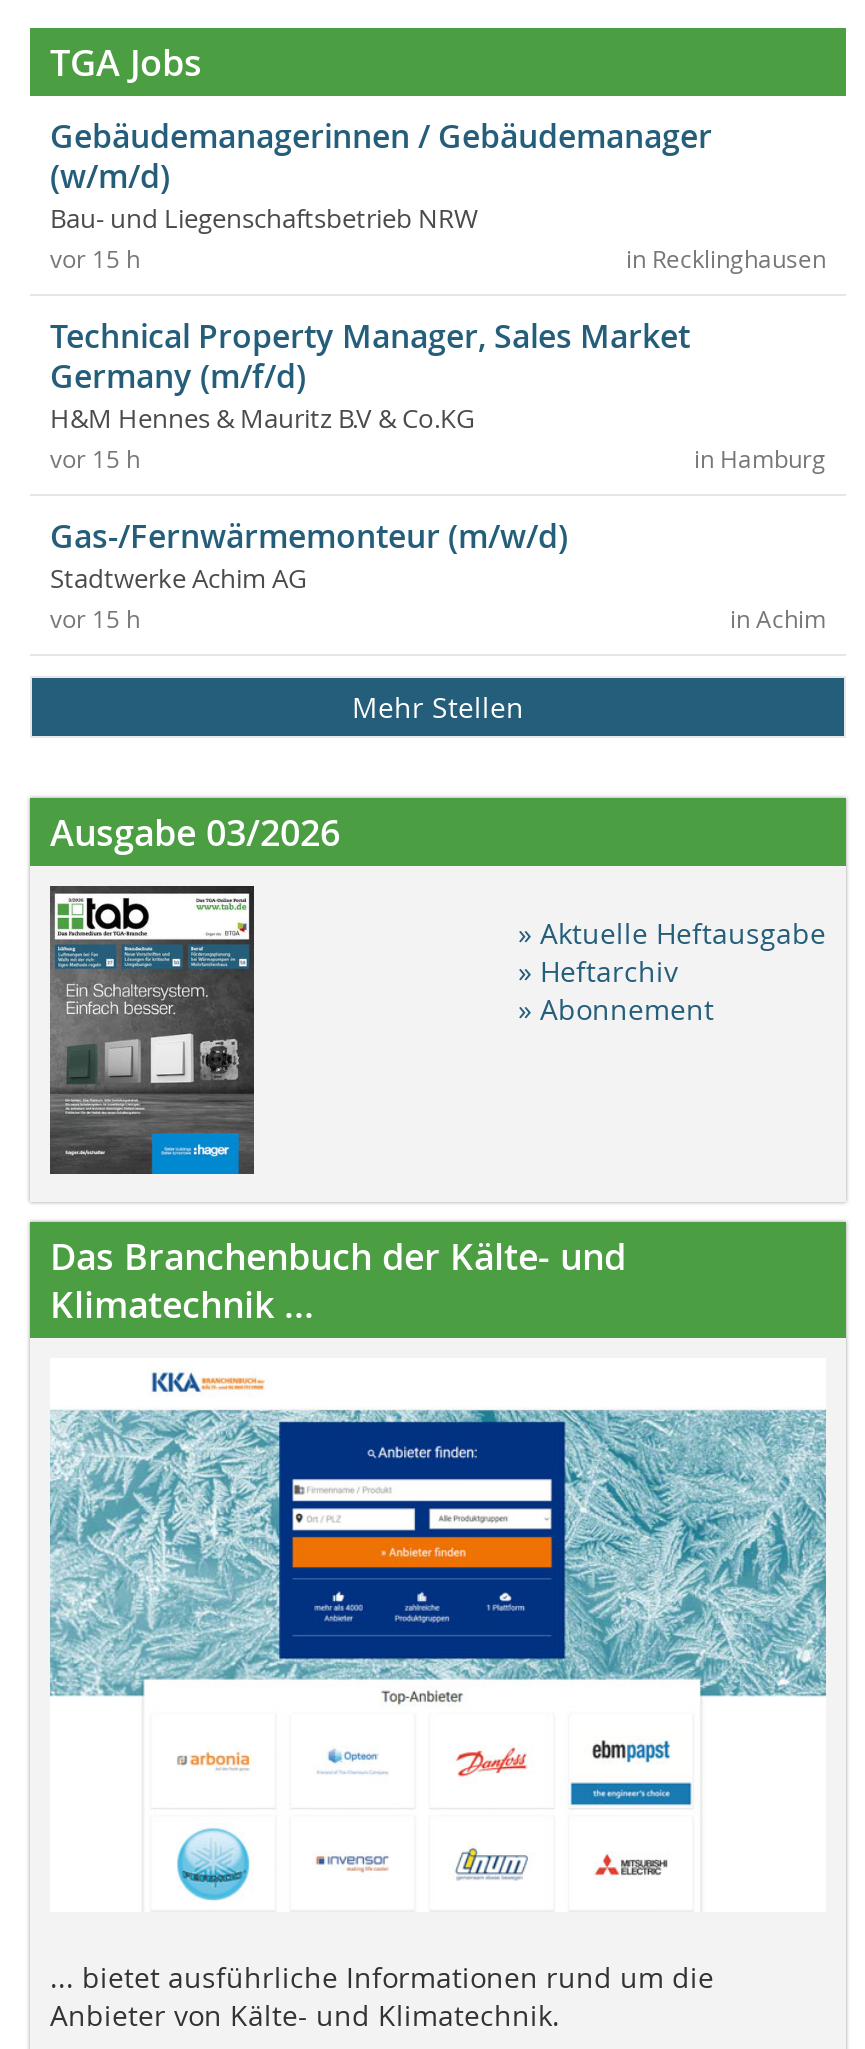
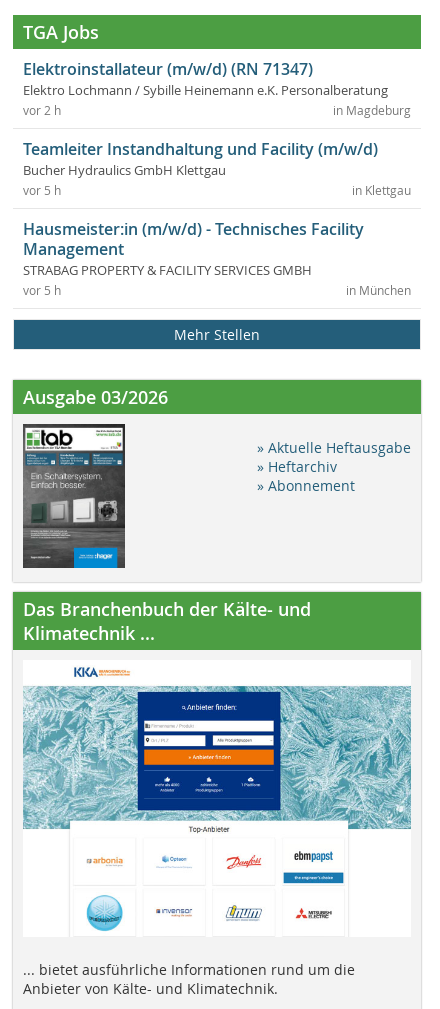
[50,114,826,274] Gebäudemanagerinnen / Gebäudemanager | (w/m/d) | Bau- und Liegenschaftsbetrieb NRW | in Recklinghausen | vor 15 h -> [23,58,411,118] Elektroinstallateur (m/w/d) (RN 71347) | Elektro Lochmann / Sybille Heinemann e.K. Personalberatung | in Magdeburg | vor 2 h
[50,314,826,474] Technical Property Manager, Sales Market | Germany (m/f/d) | H&M Hennes & Mauritz B.V & Co.KG | in Hamburg | vor 15 h -> [23,138,411,198] Teamleiter Instandhaltung und Facility (m/w/d) | Bucher Hydraulics GmbH Klettgau | in Klettgau | vor 5 h
[50,514,826,634] Gas-/Fernwärmemonteur (m/w/d) | Stadtwerke Achim AG | in Achim | vor 15 h -> [23,218,411,298] Hausmeister:in (m/w/d) - Technisches Facility | Management | STRABAG PROPERTY & FACILITY SERVICES GMBH | in München | vor 5 h

